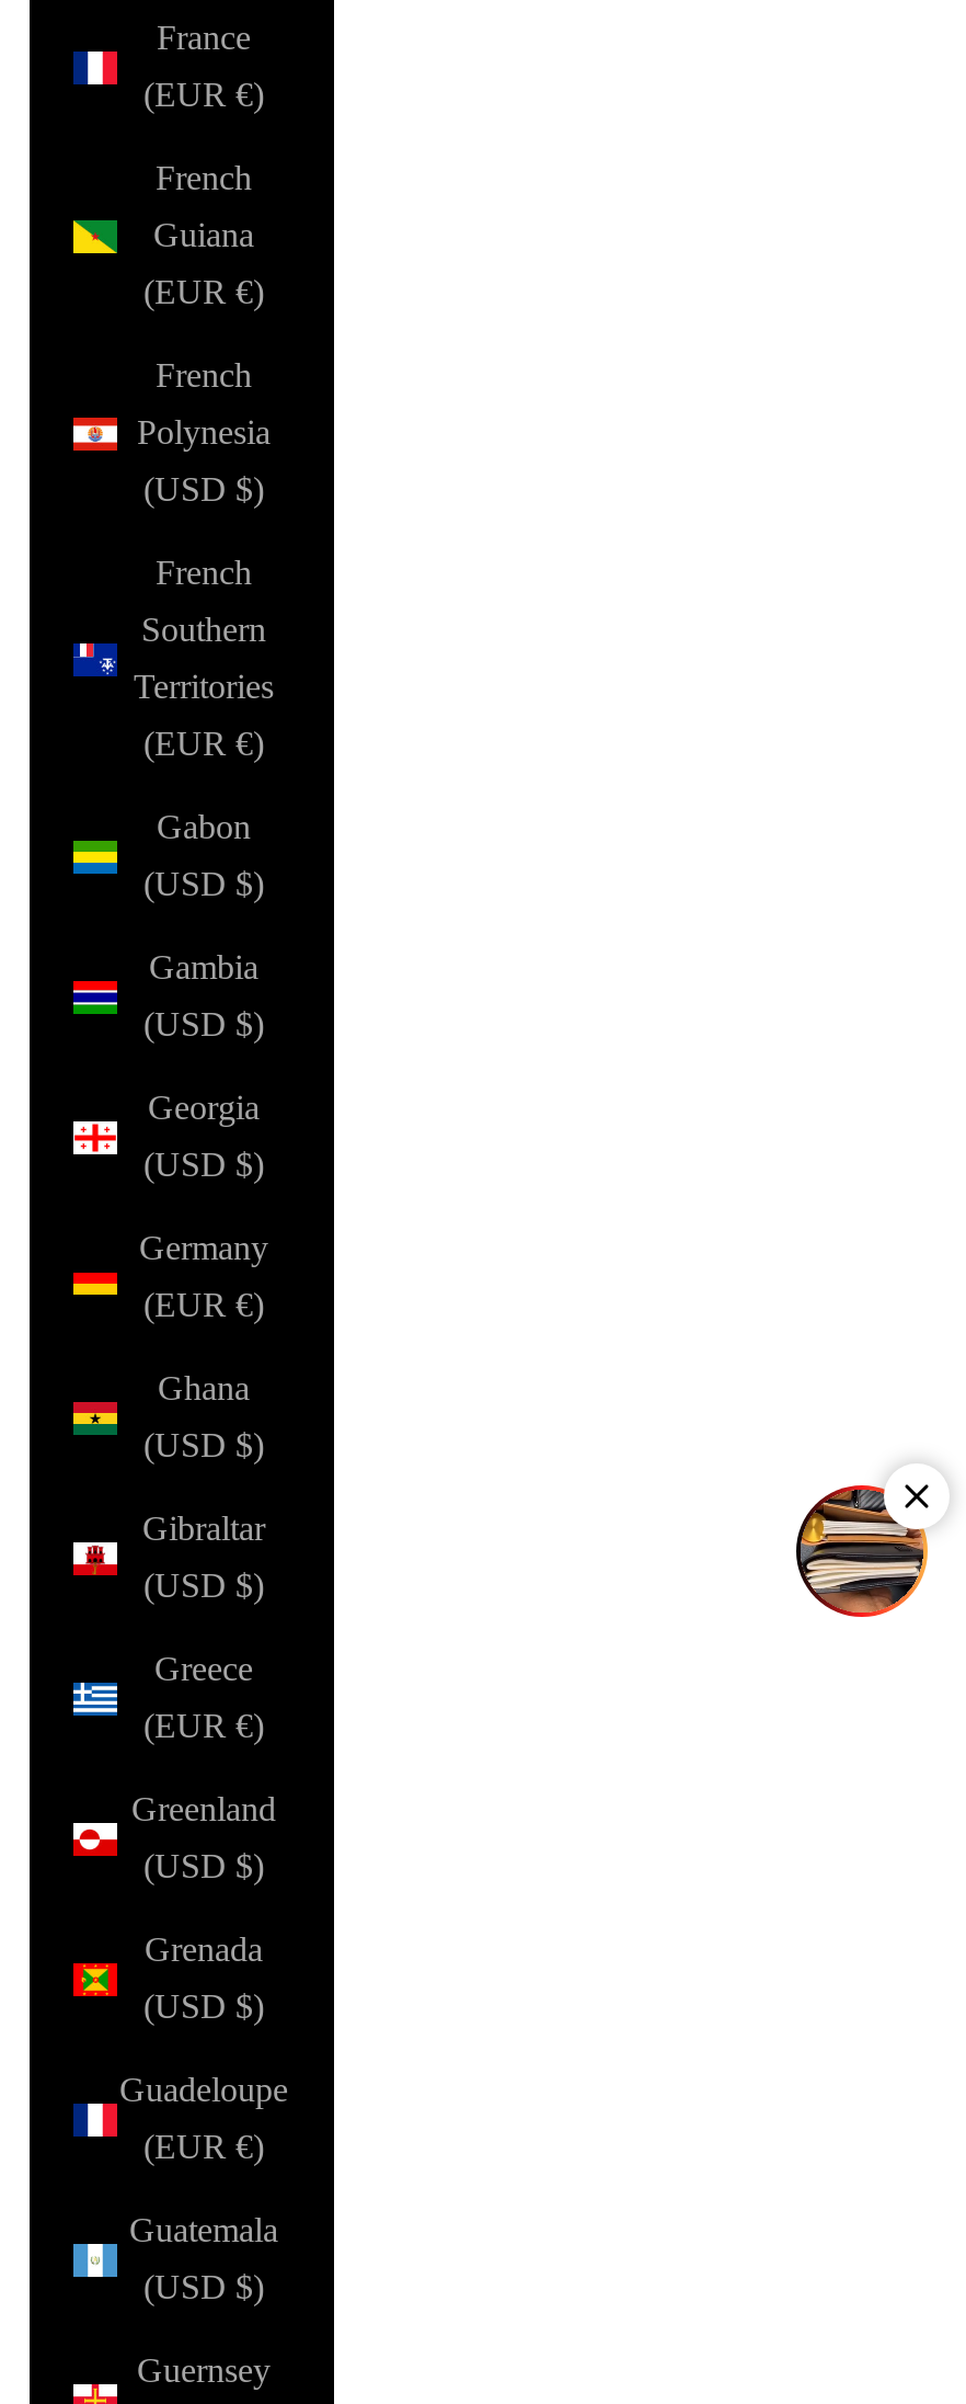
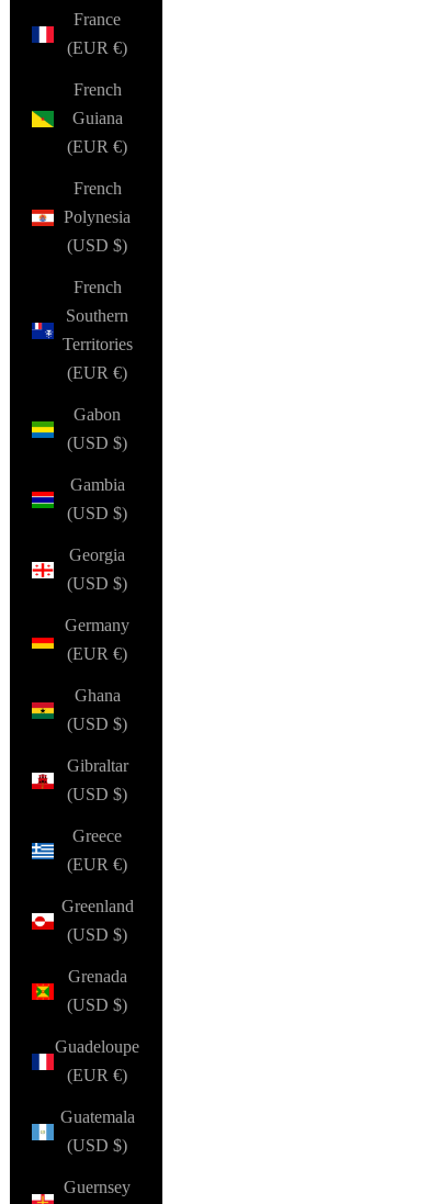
[794,1483,930,1619] [image] -> none

